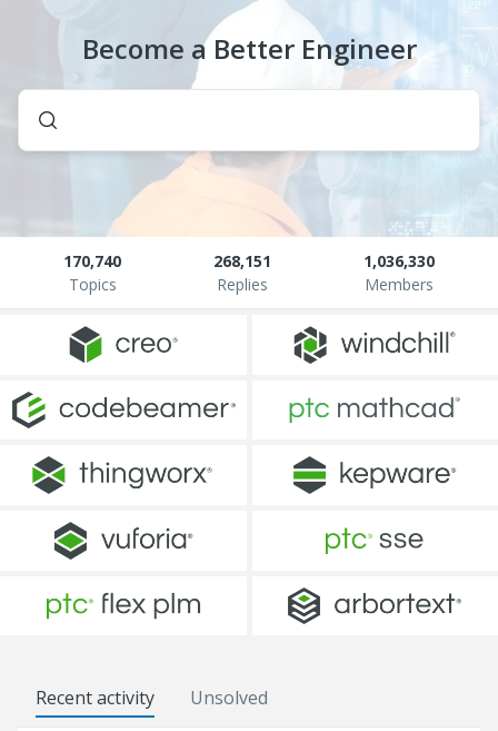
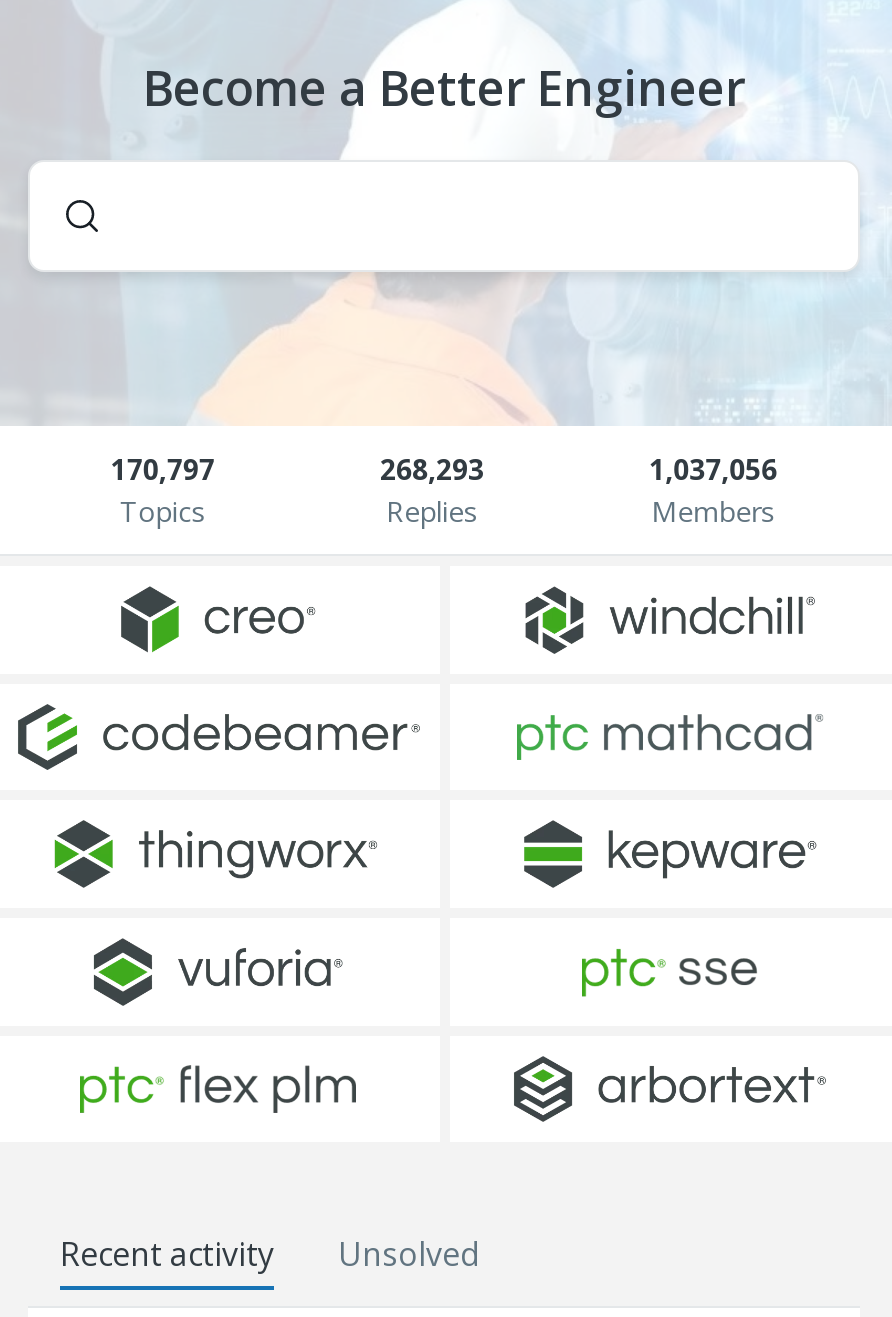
[64,250,121,271] 170,740 -> [111,450,215,488] 170,797
[213,250,271,271] 268,151 -> [380,450,484,488] 268,293
[363,250,434,271] 1,036,330 -> [649,450,777,488] 1,037,056

